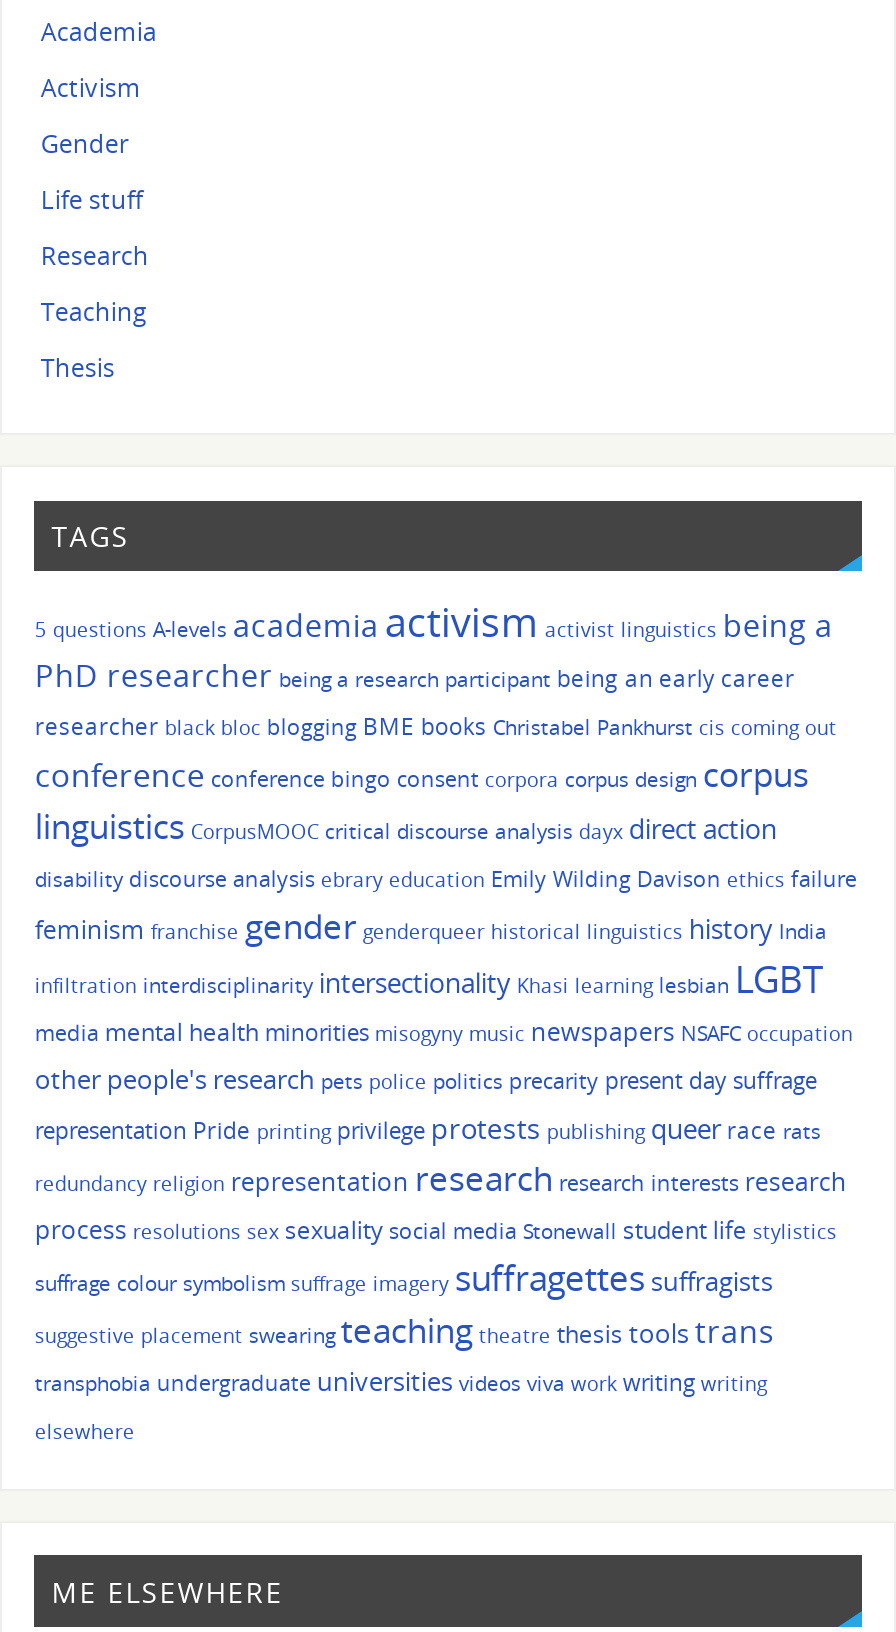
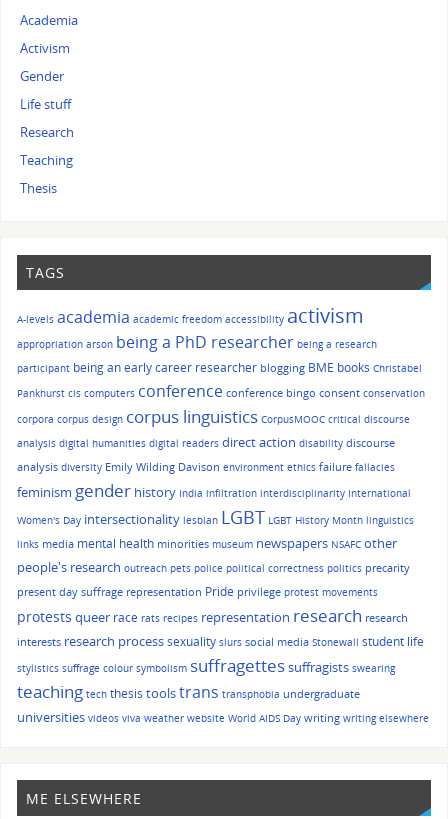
[35,596,857,1446] 5 questions A-levels academia activism activist linguistics being a | PhD researcher being a research participant being an early career | researcher black bloc blogging BME books Christabel Pankhurst cis coming out | conference conference bingo consent corpora corpus design corpus | linguistics CorpusMOOC critical discourse analysis dayx direct action | disability discourse analysis ebrary education Emily Wilding Davison ethics failure | feminism franchise gender genderqueer historical linguistics history India | infiltration interdisciplinarity intersectionality Khasi learning lesbian LGBT | media mental health minorities misogyny music newspapers NSAFC occupation | other people's research pets police politics precarity present day suffrage | representation Pride printing privilege protests publishing queer race rats | redundancy religion representation research research interests research | process resolutions sex sexuality social media Stonewall student life stylistics | suffrage colour symbolism suffrage imagery suffragettes suffragists | suggestive placement swearing teaching theatre thesis tools trans | transphobia undergraduate universities videos viva work writing writing | elsewhere -> [17,302,429,726] A-levels academia academic freedom accessibility activism | appropriation arson being a PhD researcher being a research | participant being an early career researcher blogging BME books Christabel | Pankhurst cis computers conference conference bingo consent conservation | corpora corpus design corpus linguistics CorpusMOOC critical discourse | analysis digital humanities digital readers direct action disability discourse | analysis diversity Emily Wilding Davison environment ethics failure fallacies | feminism gender history India infiltration interdisciplinarity International | Women's Day intersectionality lesbian LGBT LGBT History Month linguistics | links media mental health minorities museum newspapers NSAFC other | people's research outreach pets police political correctness politics precarity | present day suffrage representation Pride privilege protest movements | protests queer race rats recipes representation research research | interests research process sexuality slurs social media Stonewall student life | stylistics suffrage colour symbolism suffragettes suffragists swearing | teaching tech thesis tools trans transphobia undergraduate | universities videos viva weather website World AIDS Day writing writing elsewhere

